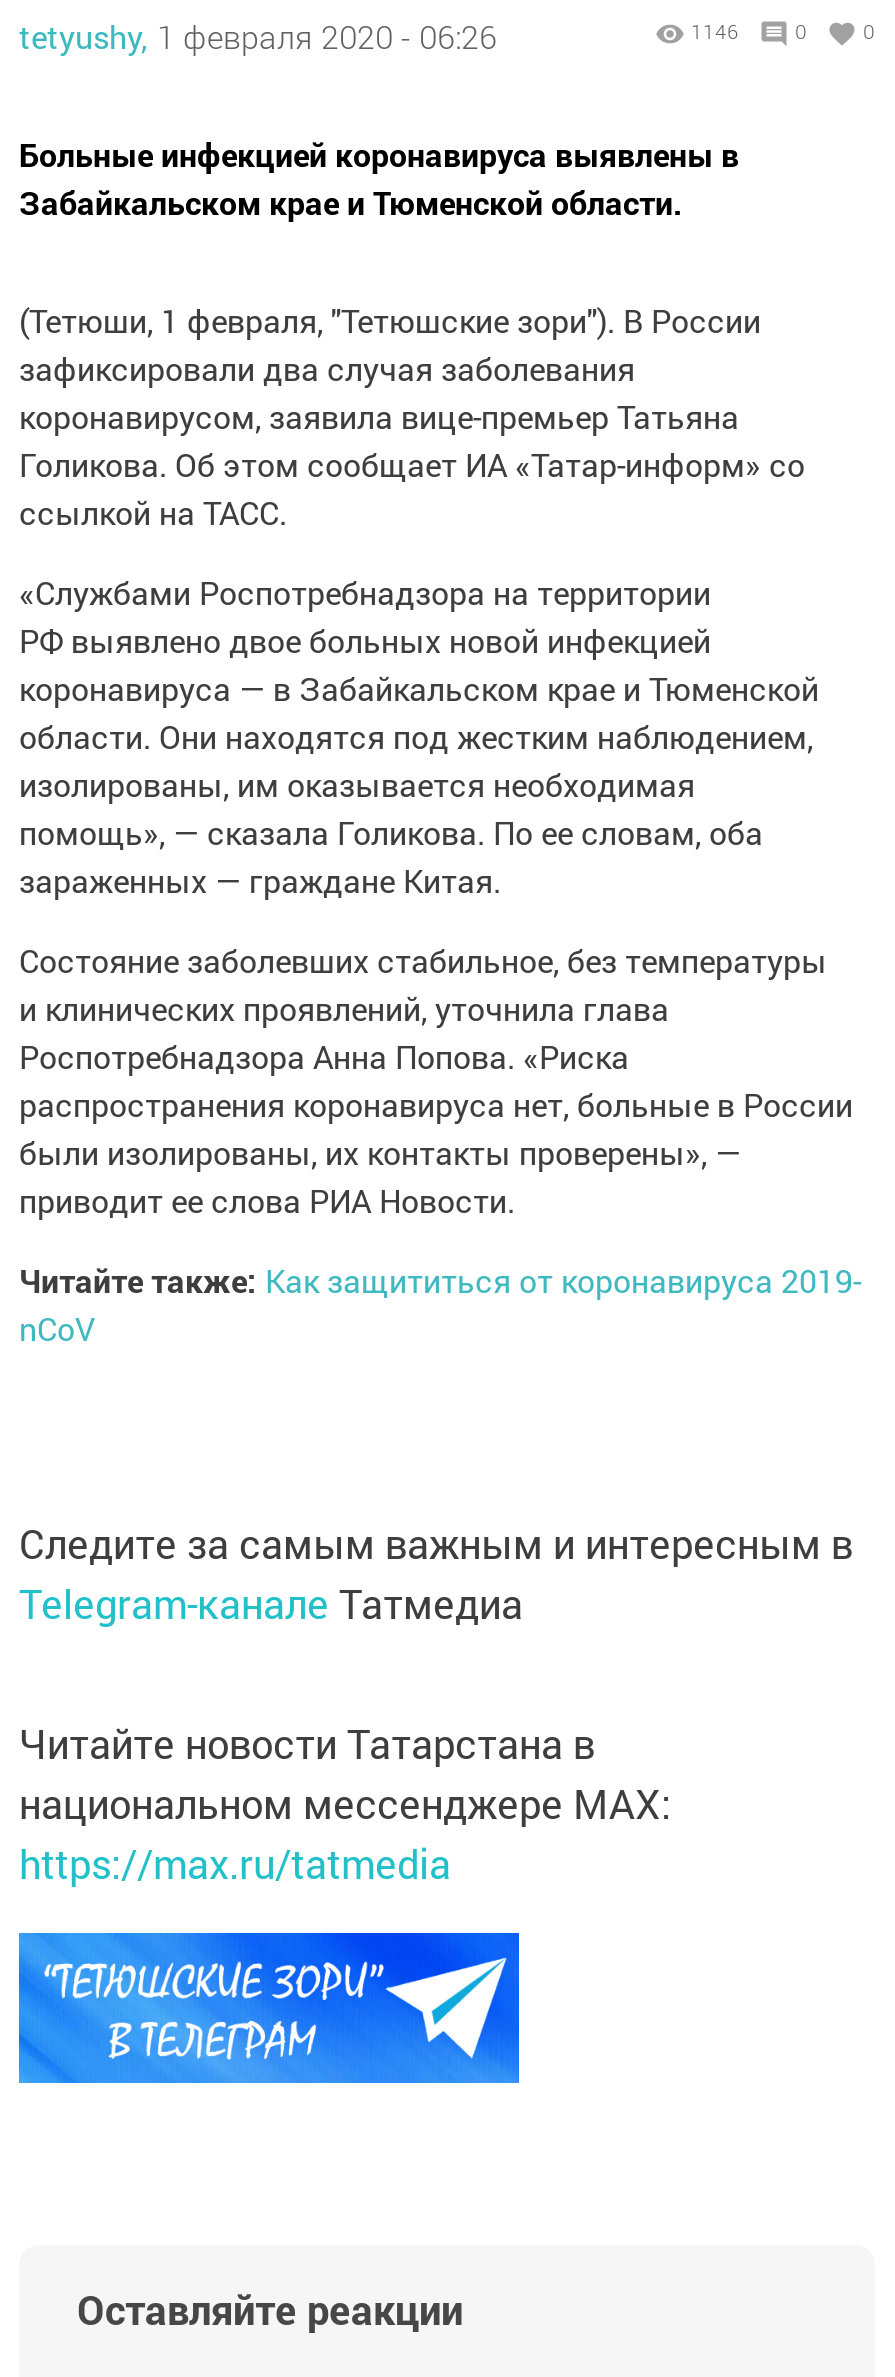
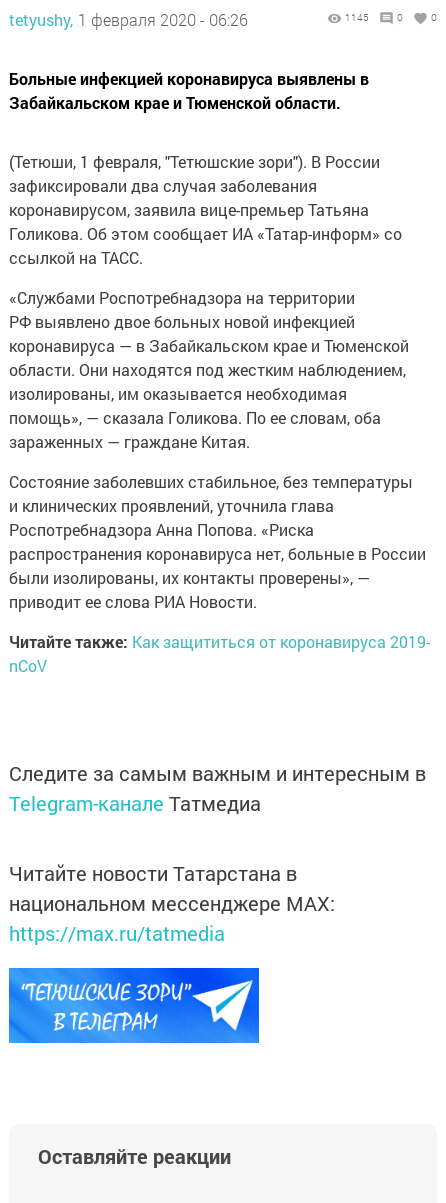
[691,20,739,46] 1146 -> [345,11,369,24] 1145

